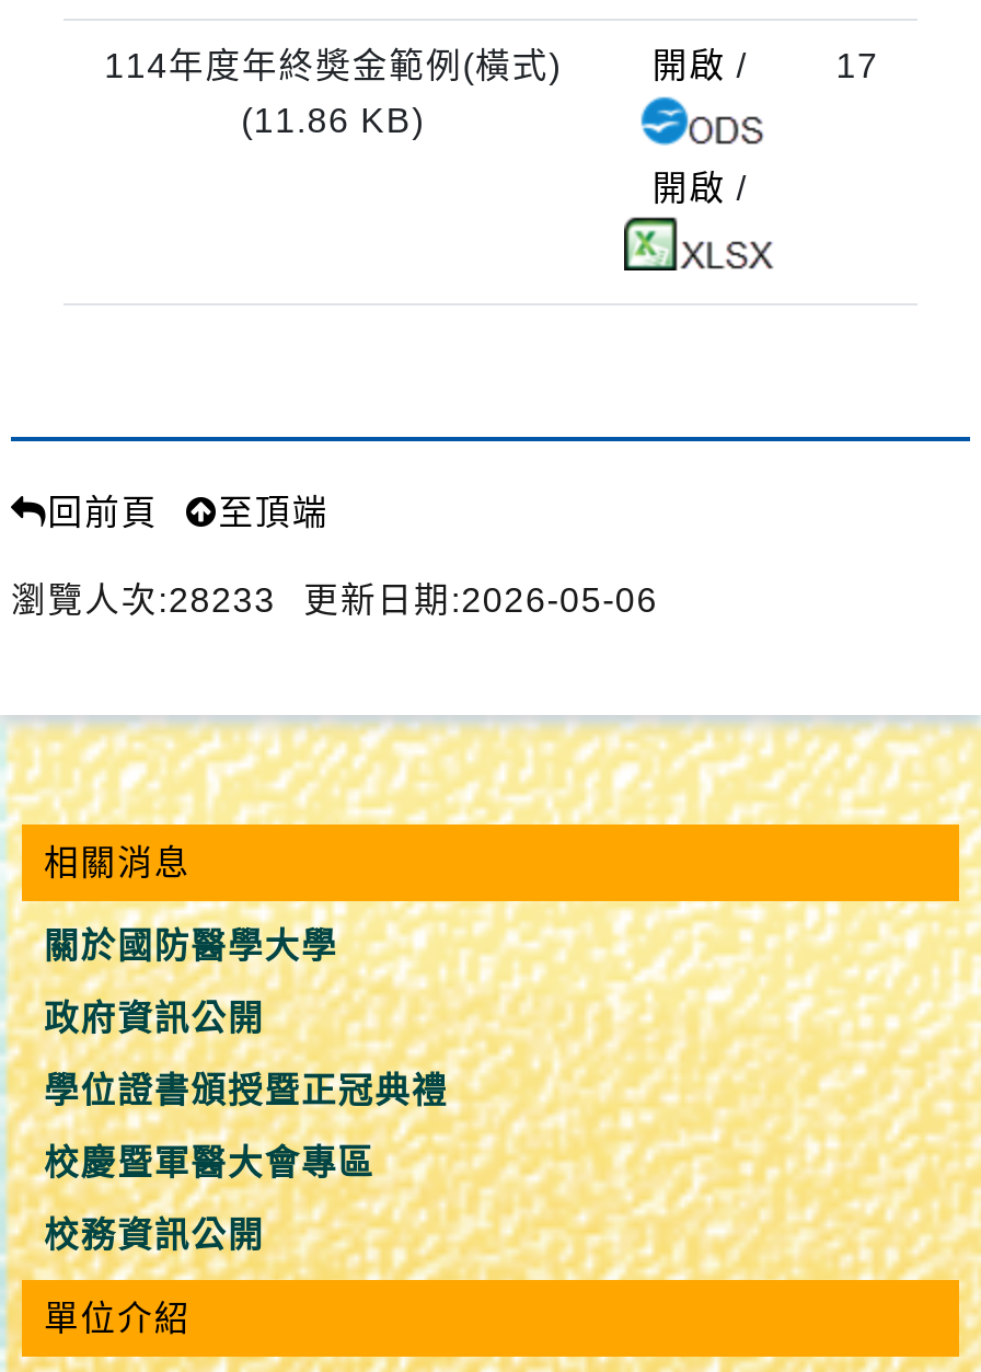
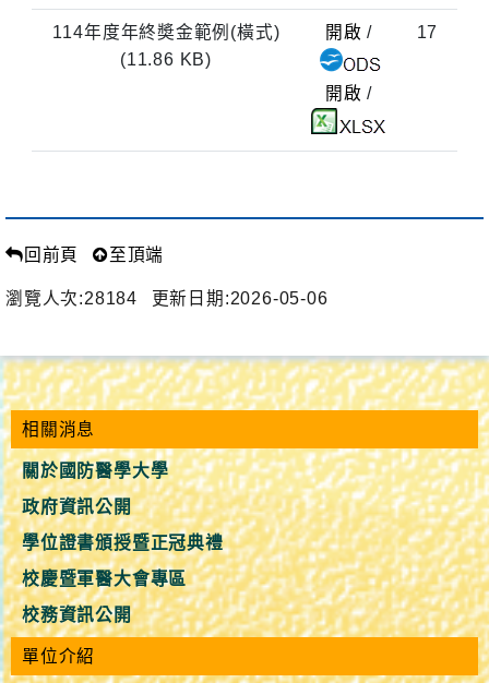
[11,582,658,620] 瀏覽人次:28233 更新日期:2026-05-06 -> [5,290,328,308] 瀏覽人次:28184 更新日期:2026-05-06

